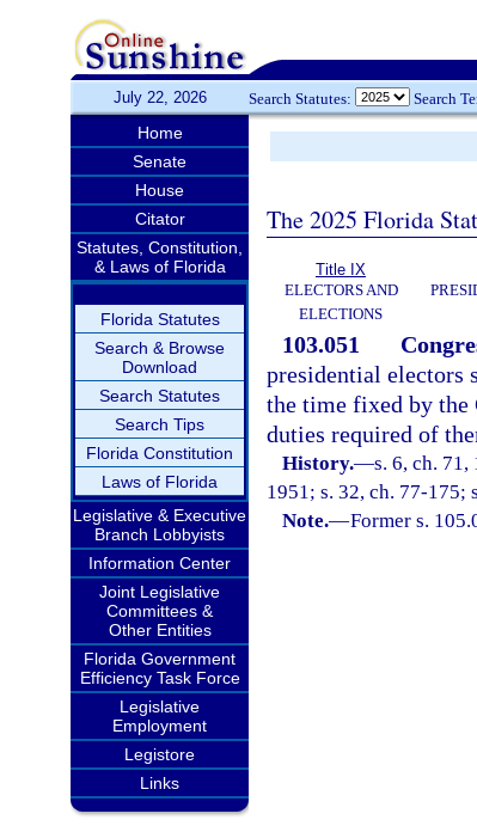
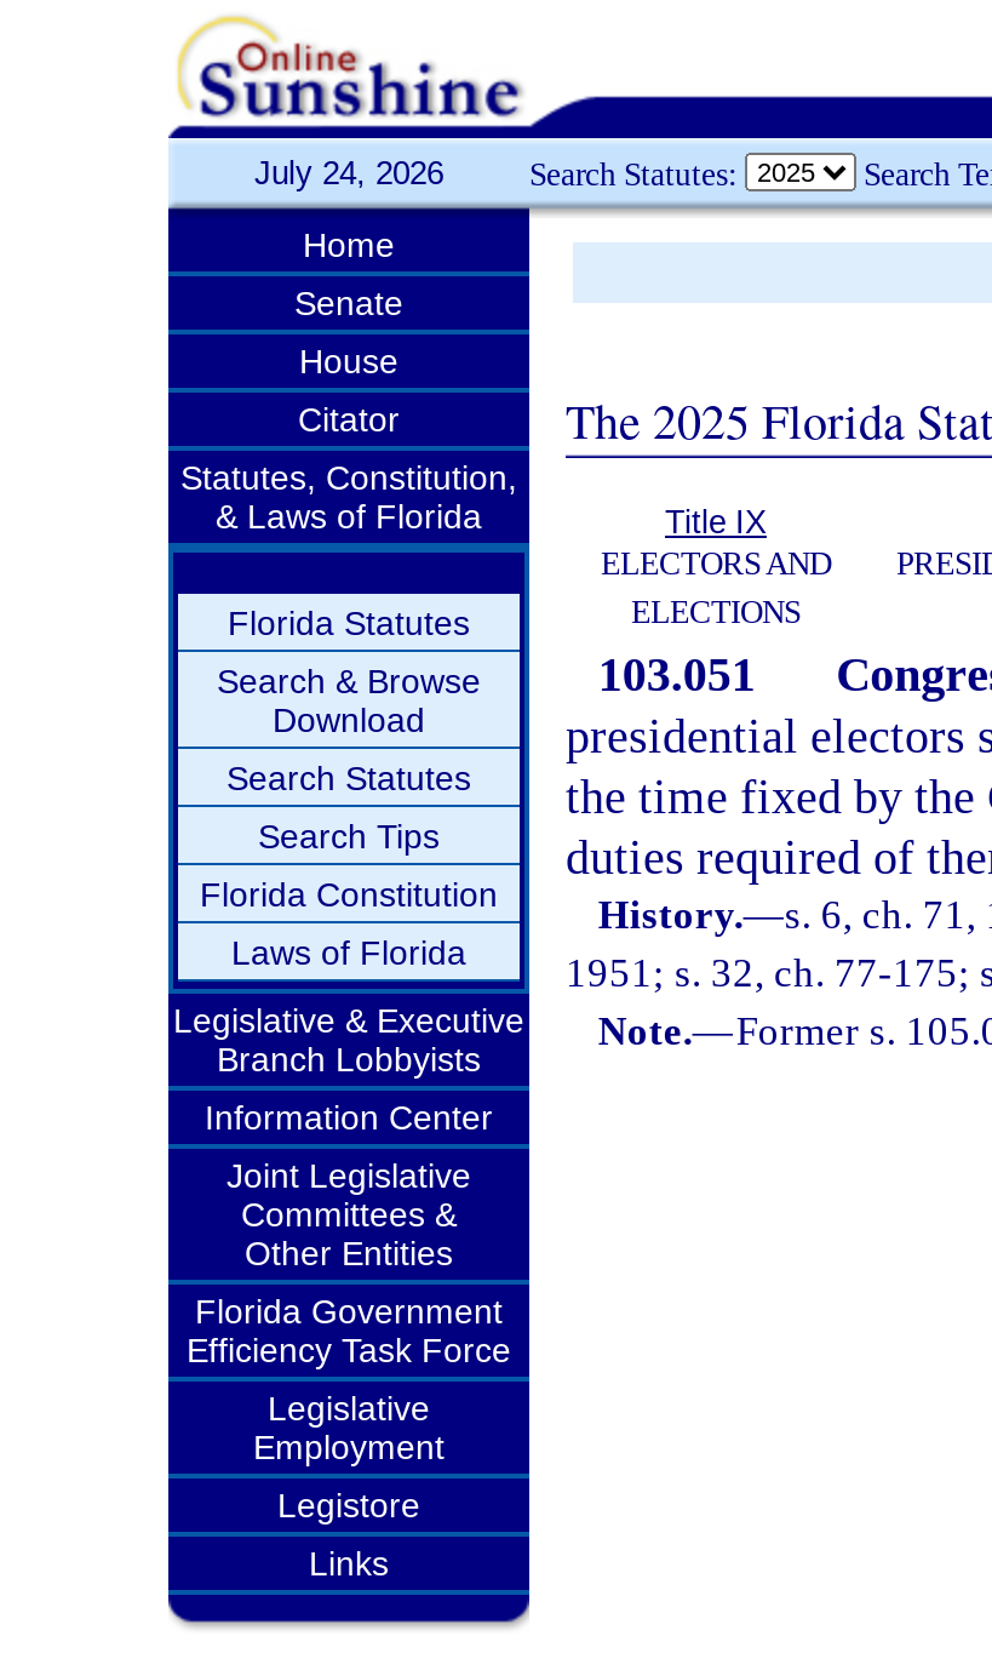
[113,88,206,106] July 22, 2026 -> [254,155,443,191] July 24, 2026

